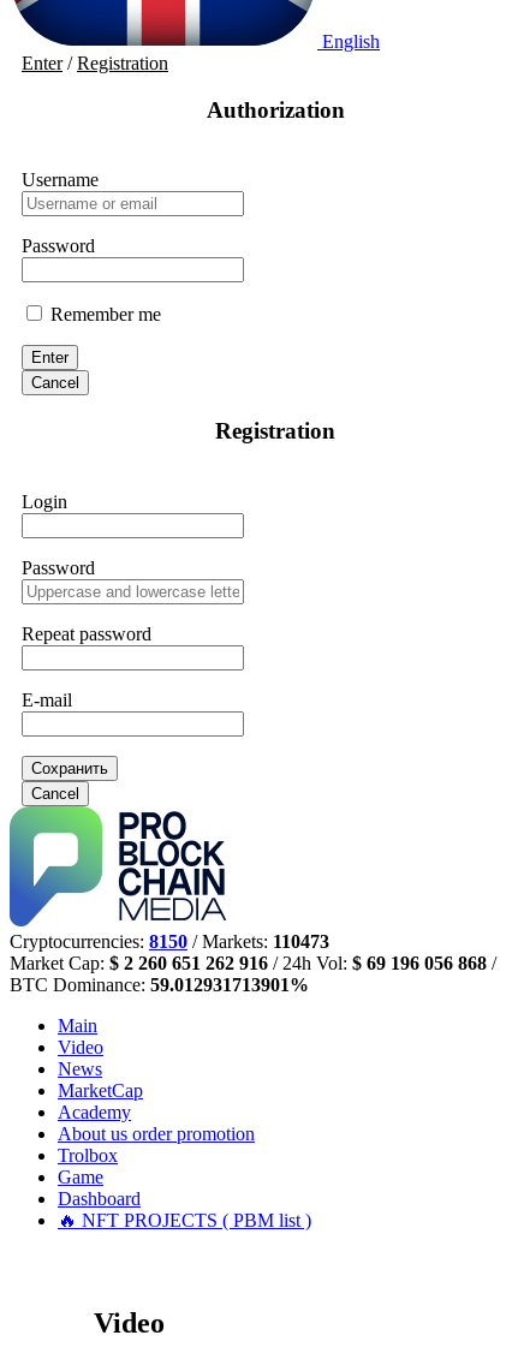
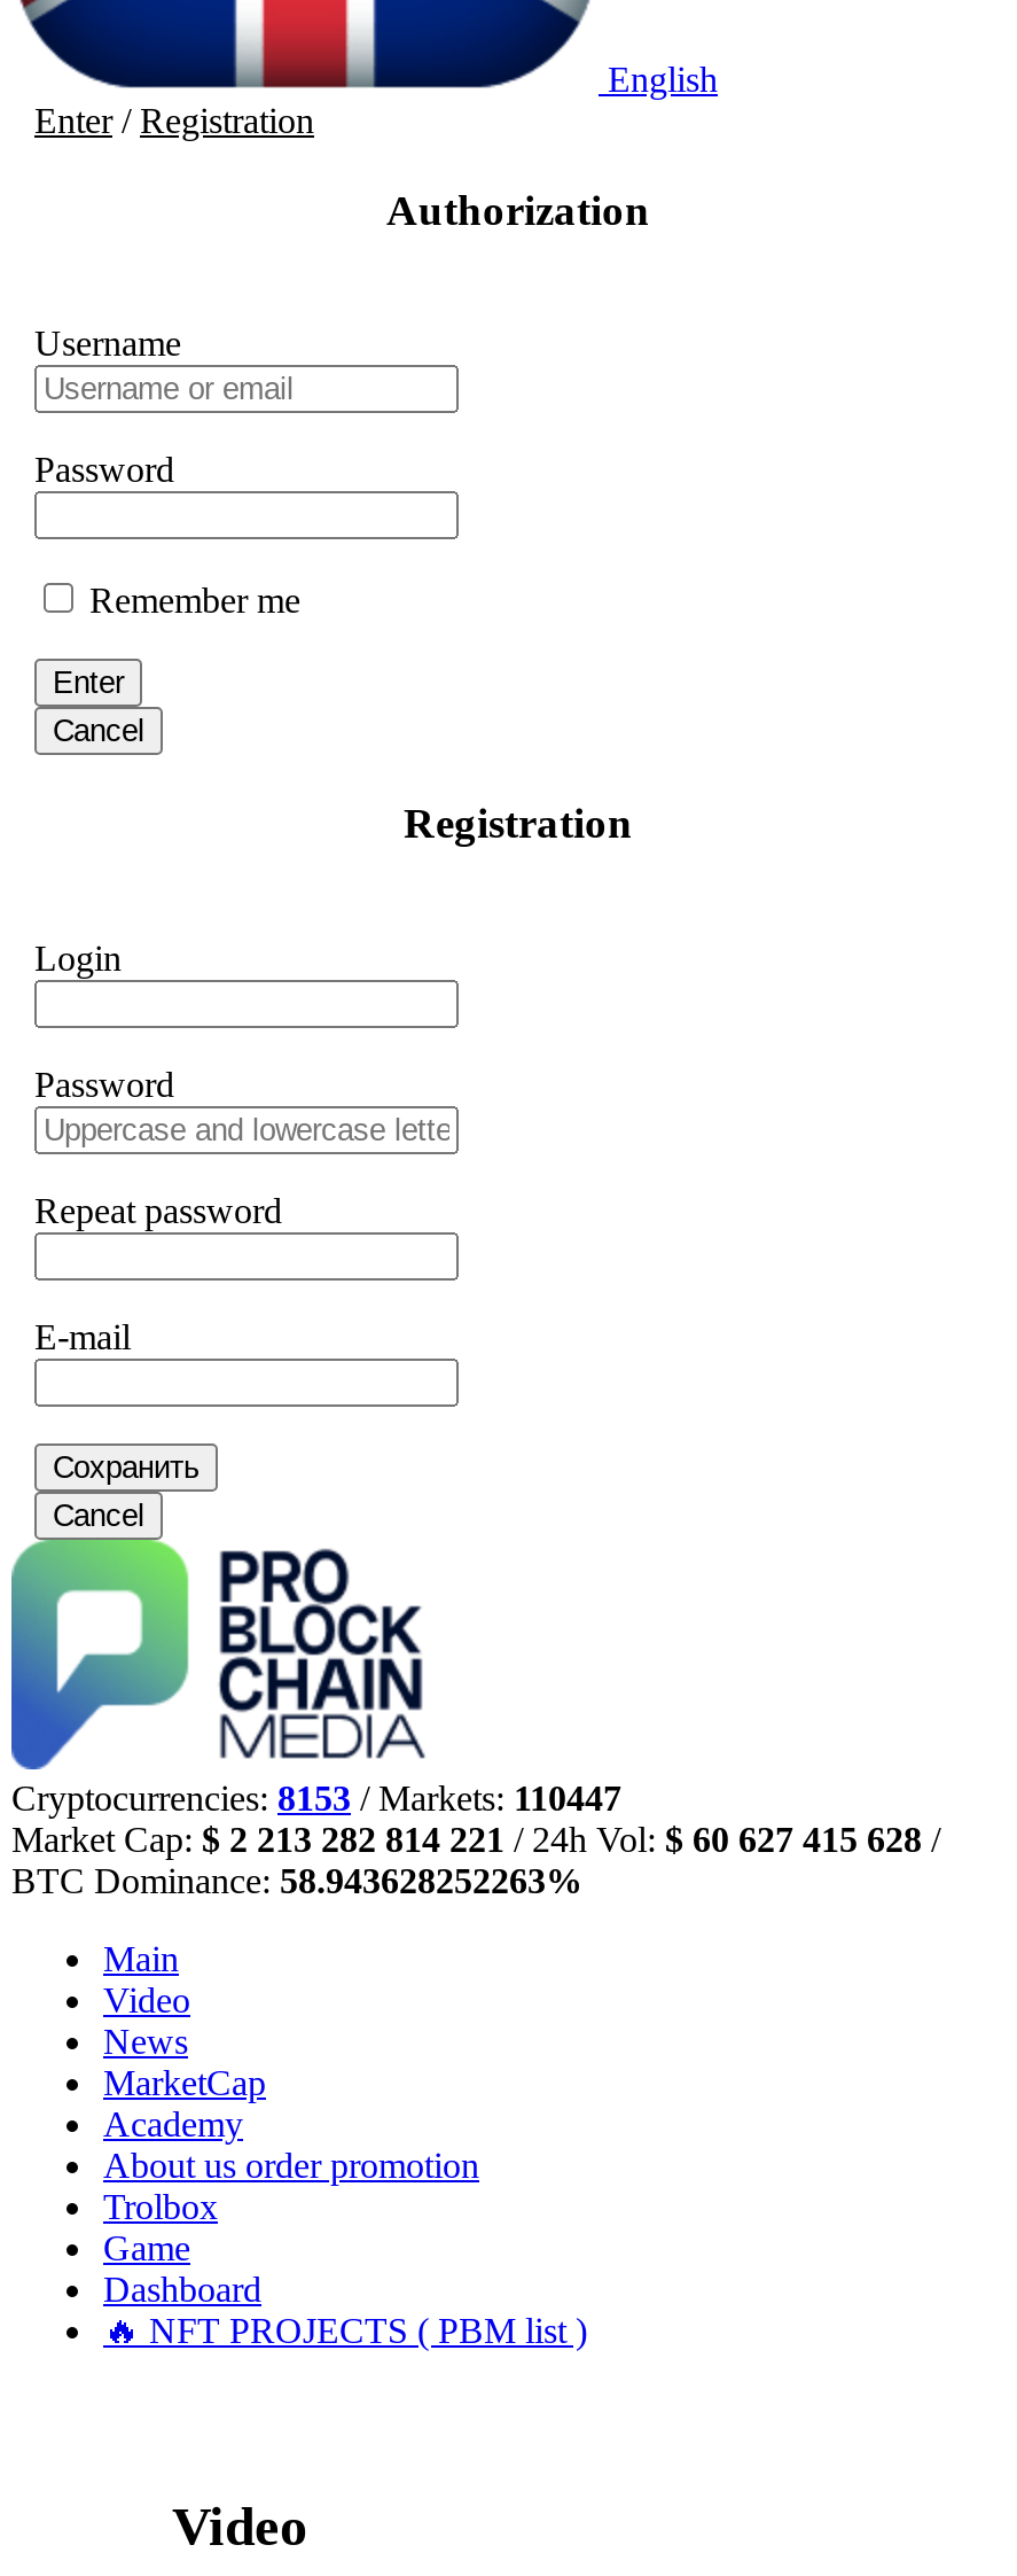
[10,931,329,952] Cryptocurrencies: 8150 / Markets: 110473 -> [11,1778,621,1817] Cryptocurrencies: 8153 / Markets: 110447
[10,953,496,973] Market Cap: $ 2 260 651 262 916 / 24h Vol: $ 69 196 056 868 / -> [11,1820,940,1859] Market Cap: $ 2 213 282 814 221 / 24h Vol: $ 60 627 415 628 /
[10,974,309,995] BTC Dominance: 59.012931713901% -> [11,1861,582,1900] BTC Dominance: 58.943628252263%

